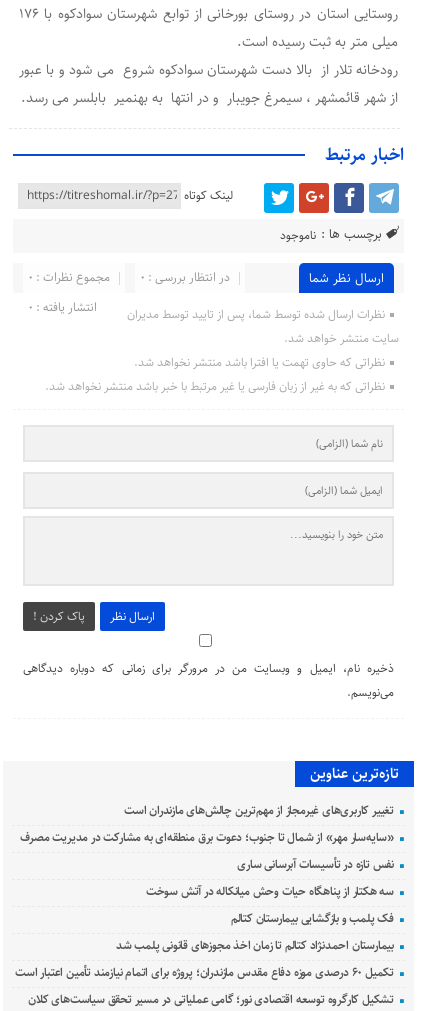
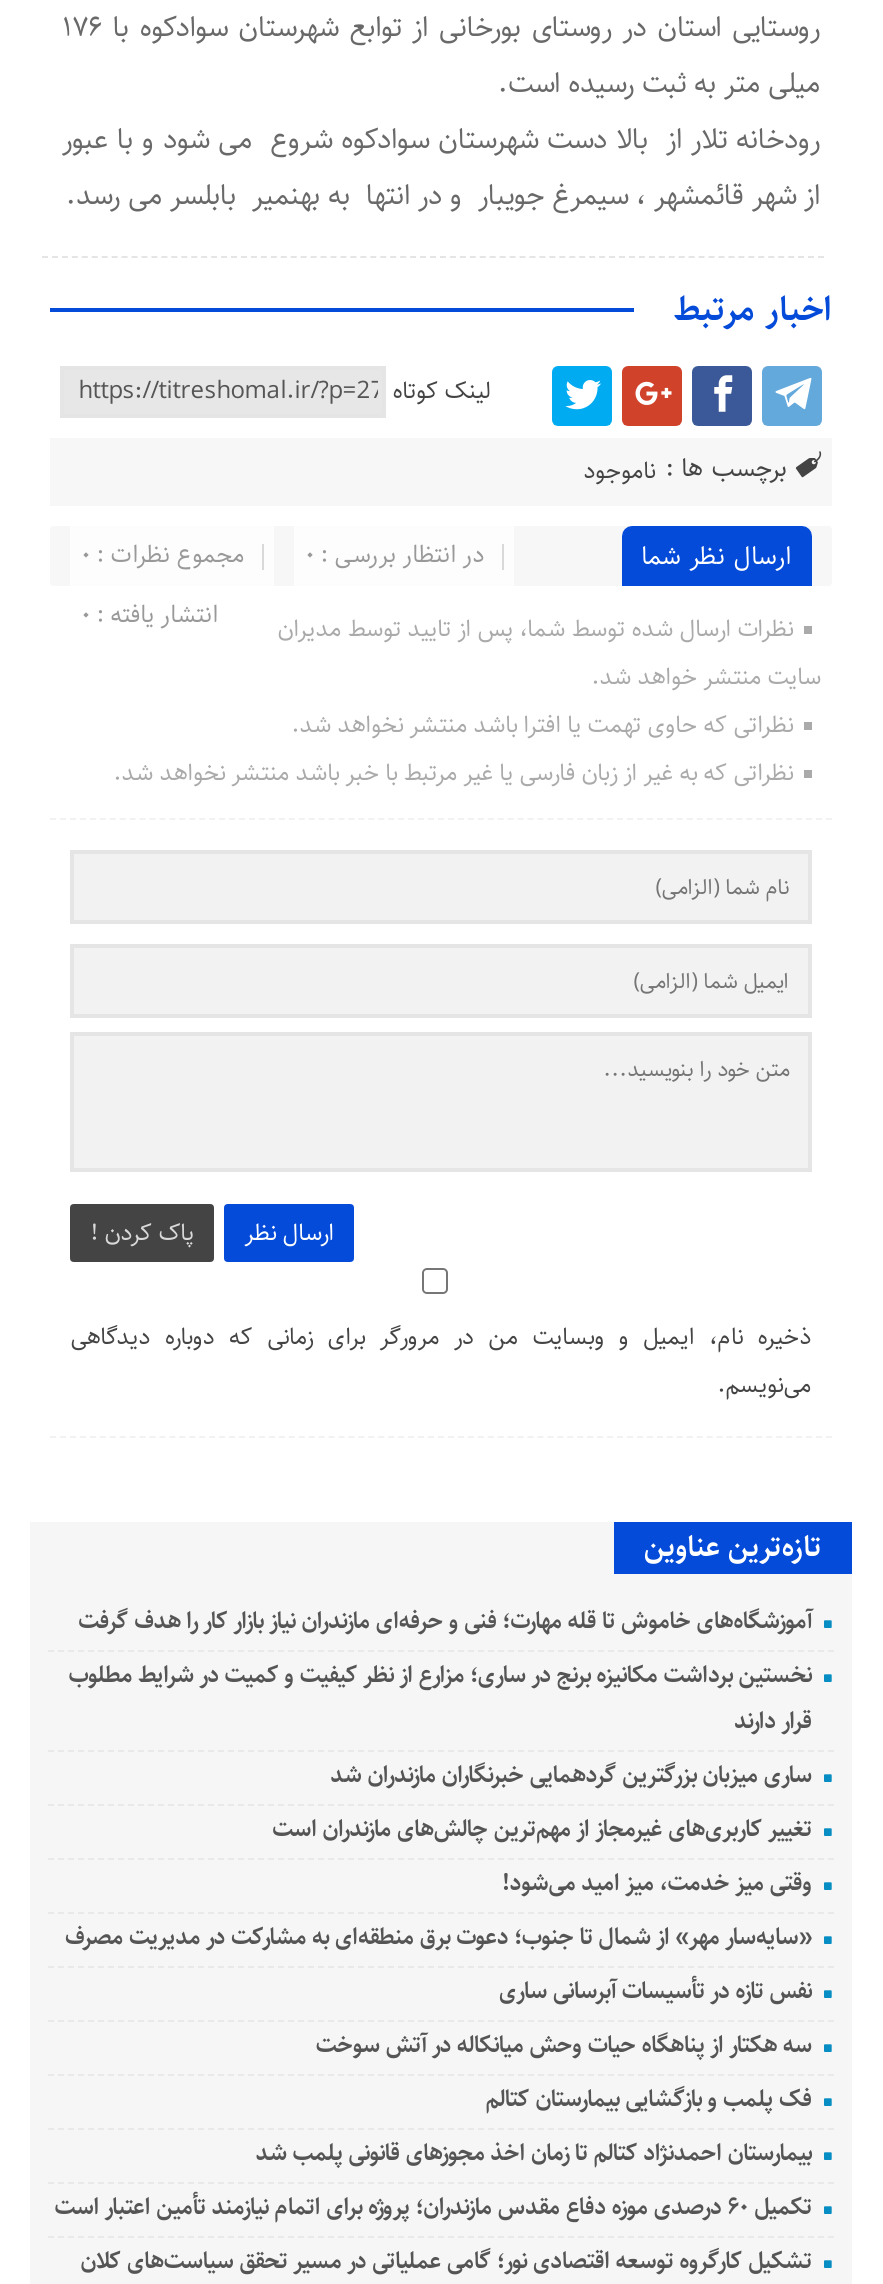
none -> [68,1602,812,1794] آموزشگاه‌های خاموش تا قله مهارت؛ فنی و حرفه‌ای مازندران نیاز بازار کار را هدف گرفت | نخستین برداشت مکانیزه برنج در ساری؛ مزارع از نظر کیفیت و کمیت در شرایط مطلوب | قرار دارند | ساری میزبان بزرگترین گردهمایی خبرنگاران مازندران شد
none -> [502,1864,812,1902] وقتی میز خدمت، میز امید می‌شود!

